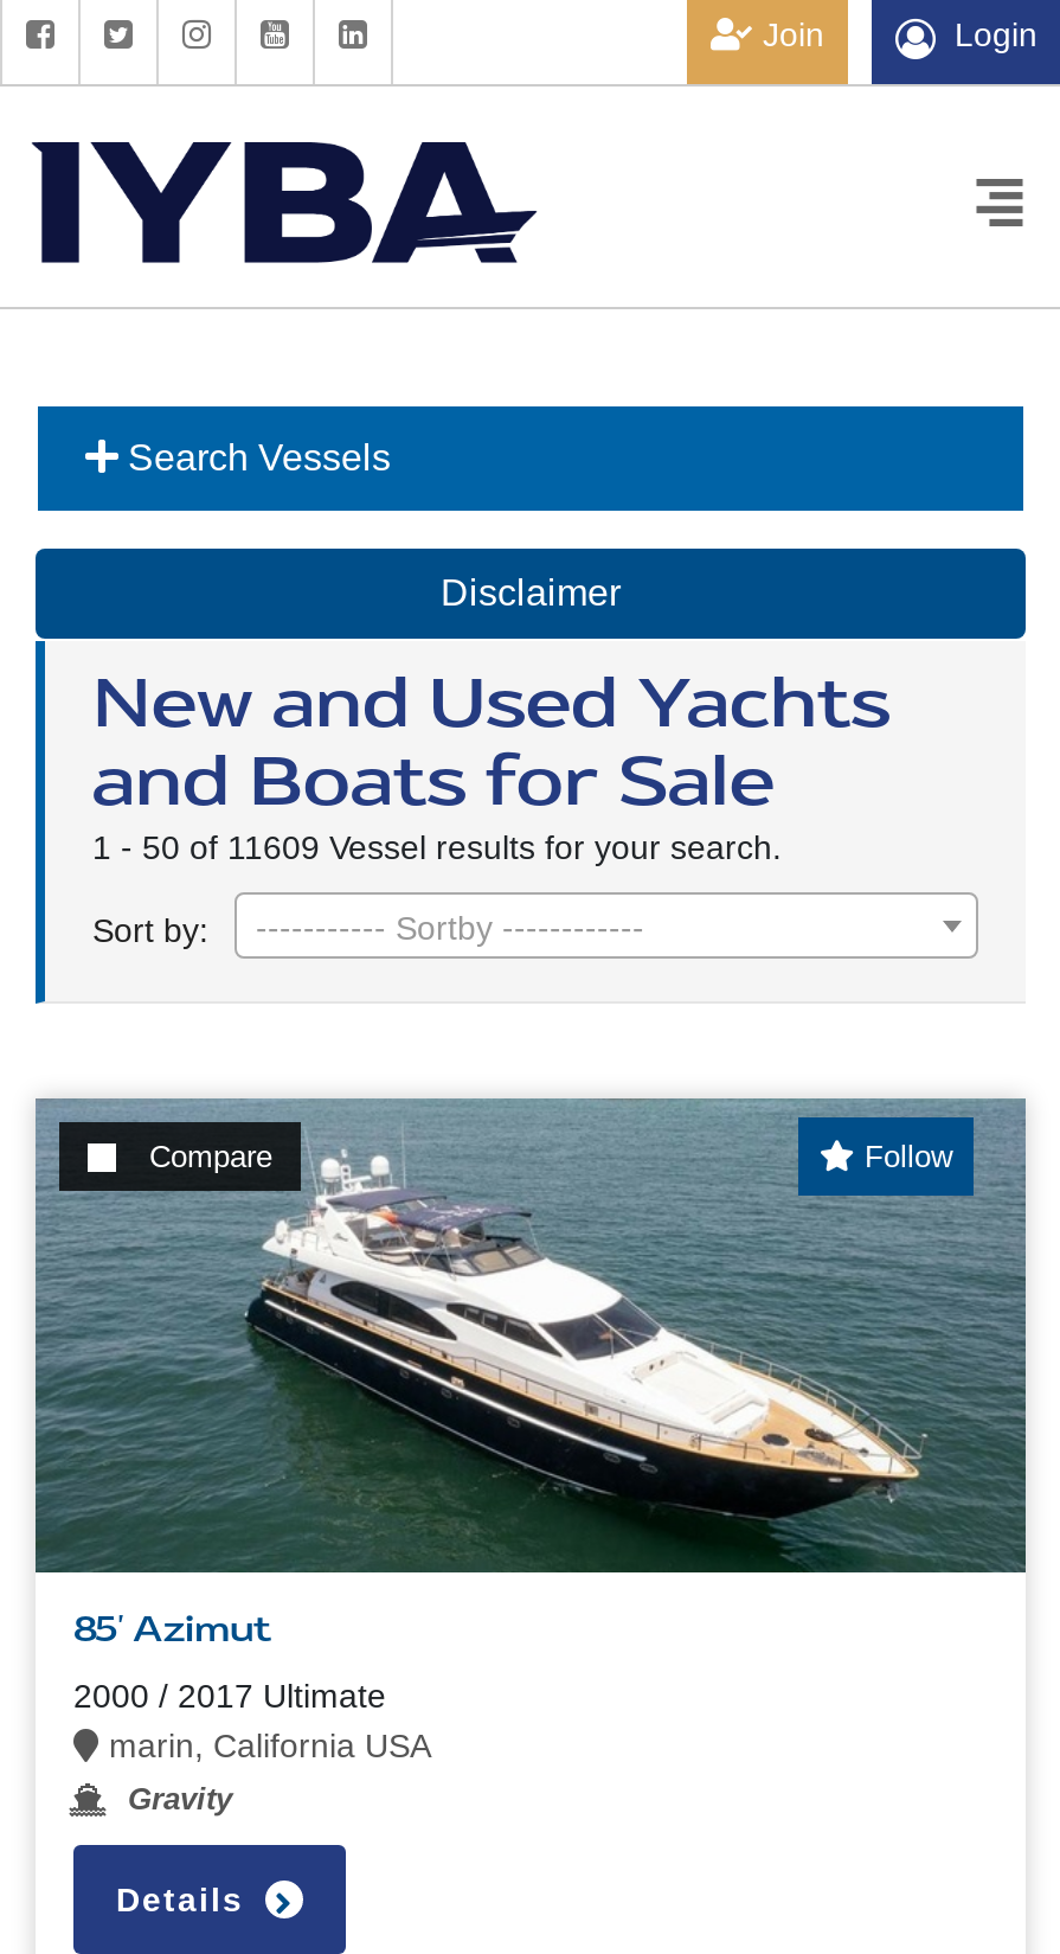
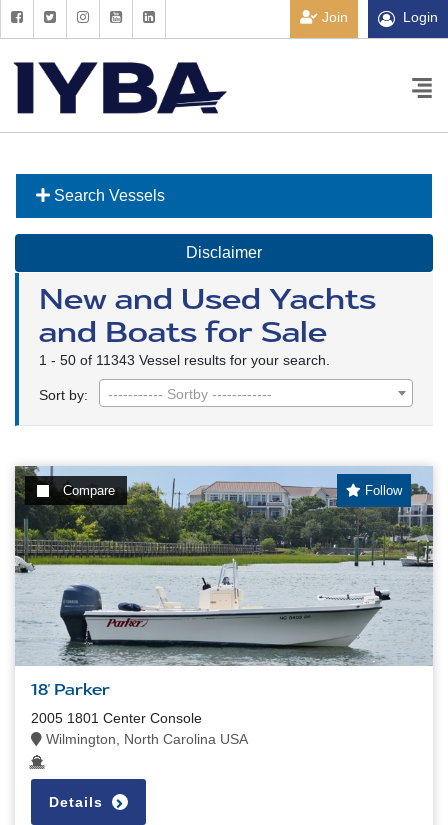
[92,828,782,866] 1 - 50 of 11609 Vessel results for your search. -> [39,352,330,368] 1 - 50 of 11343 Vessel results for your search.
[33,1098,1026,1653] [image] | 85' Azimut -> [15,466,433,700] [image] | 18' Parker
[73,1677,431,1817] 2000 / 2017 Ultimate | marin, California USA | Gravity -> [31,710,248,747] 2005 1801 Center Console | Wilmington, North Carolina USA

